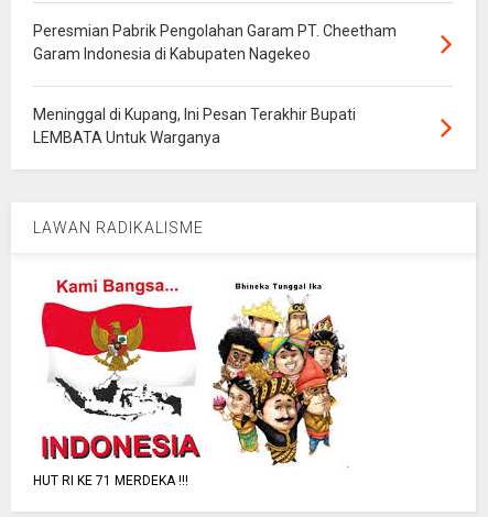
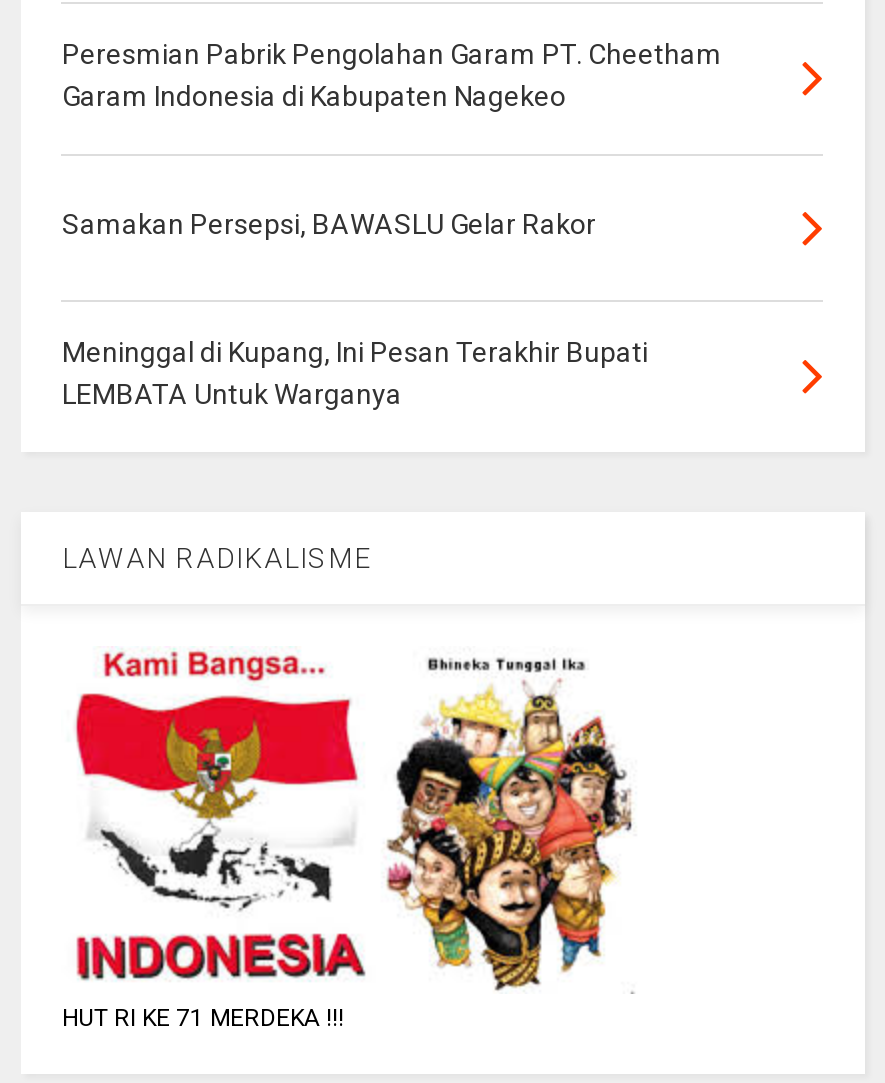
none -> [62,207,596,239] Samakan Persepsi, BAWASLU Gelar Rakor

